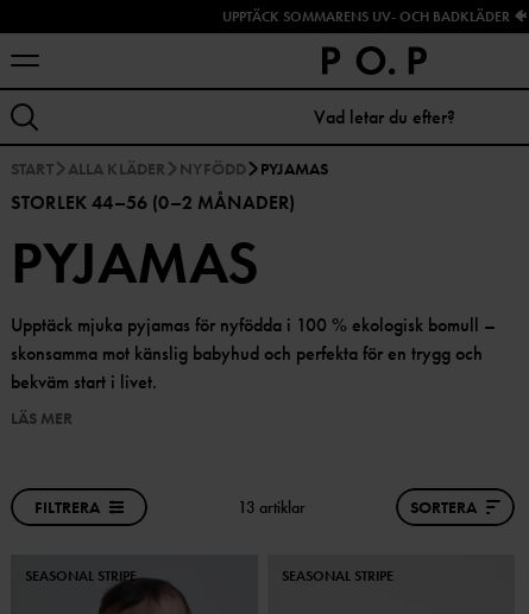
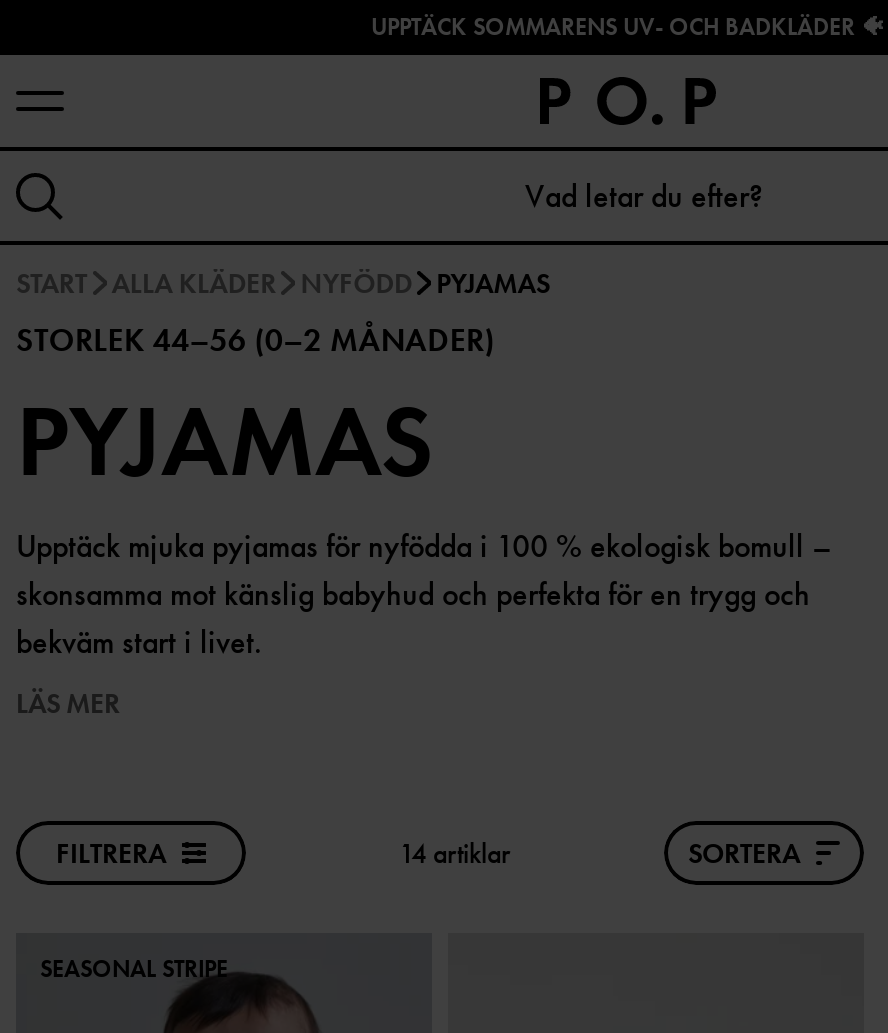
[238,496,306,518] 13 artiklar -> [399,835,511,871] 14 artiklar
[282,566,393,585] SEASONAL STRIPE -> none

